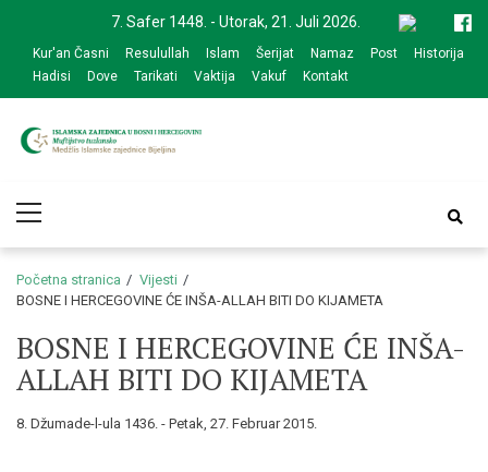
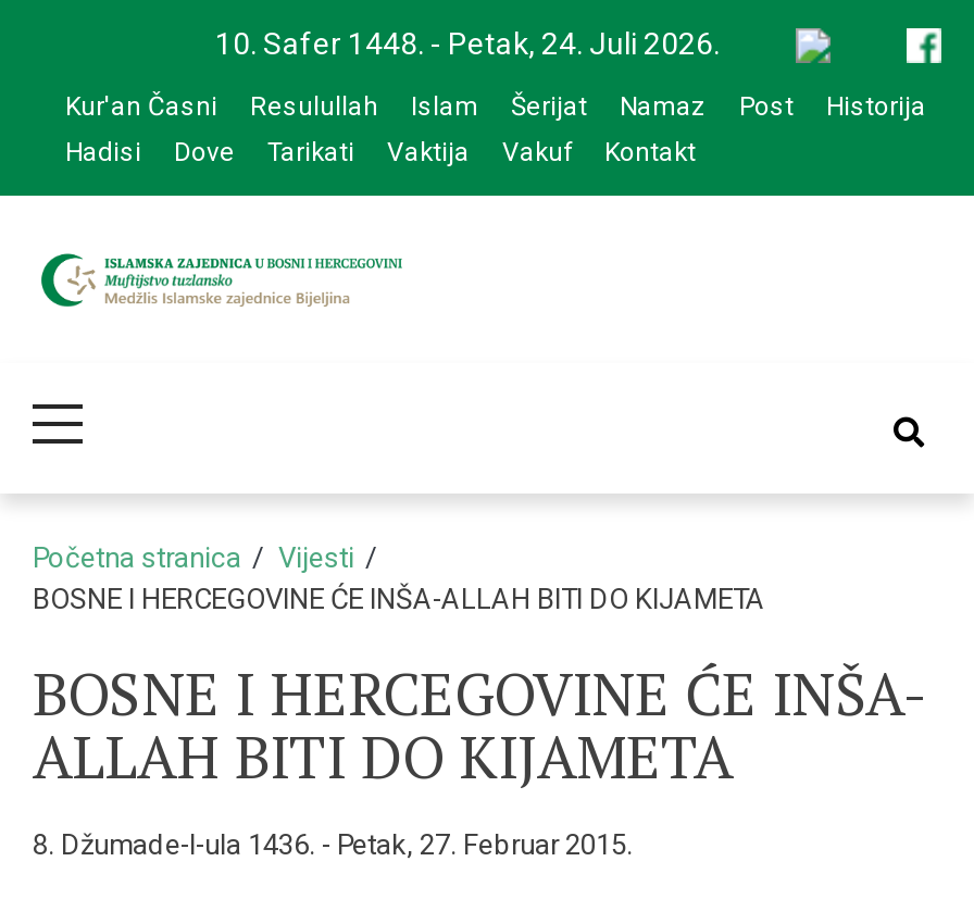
[111,13,361,31] 7. Safer 1448. - Utorak, 21. Juli 2026. -> [215,26,720,61] 10. Safer 1448. - Petak, 24. Juli 2026.

